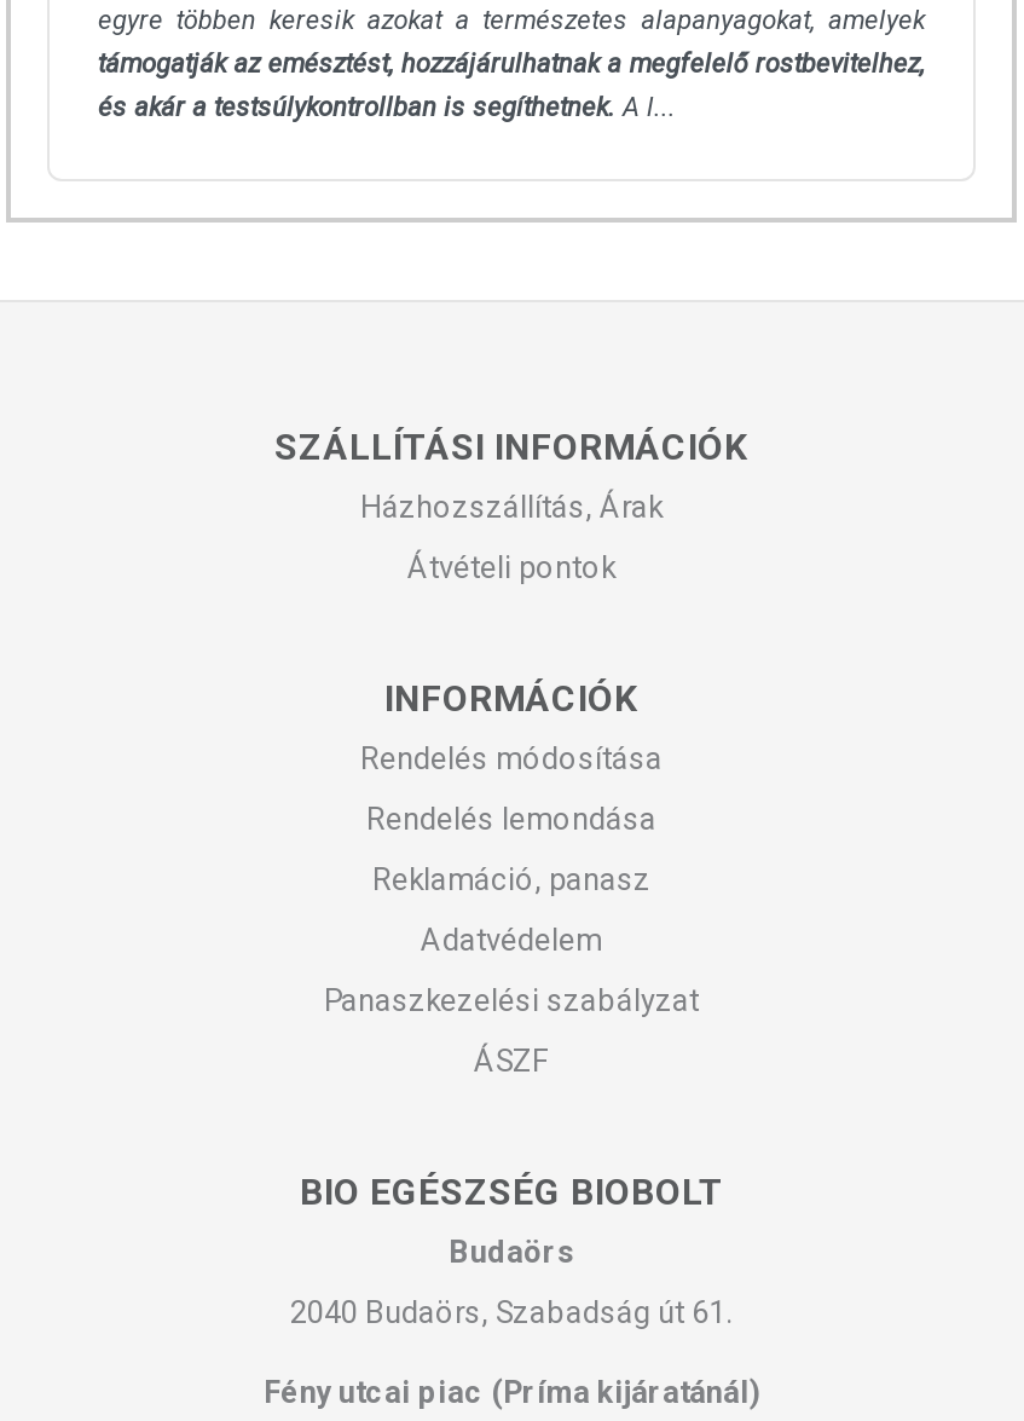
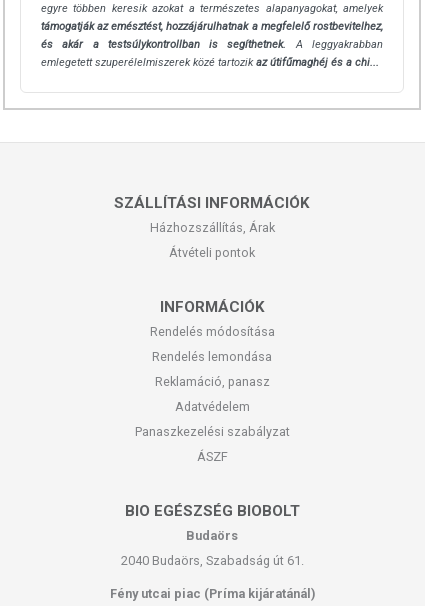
[98,92,676,123] és akár a testsúlykontrollban is segíthetnek. A l... -> [41,38,383,69] és akár a testsúlykontrollban is segíthetnek. A leggyakrabban | emlegetett szuperélelmiszerek közé tartozik az útifűmaghéj és a chi...

